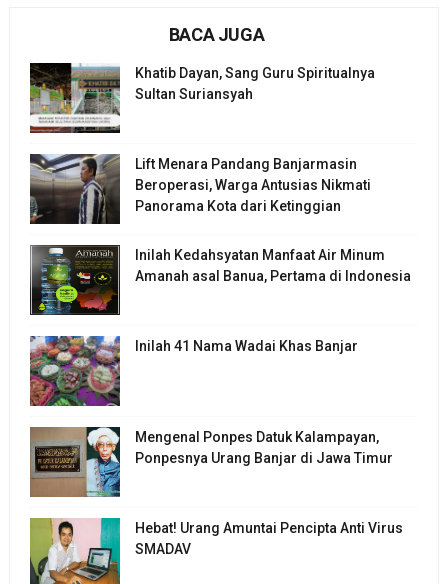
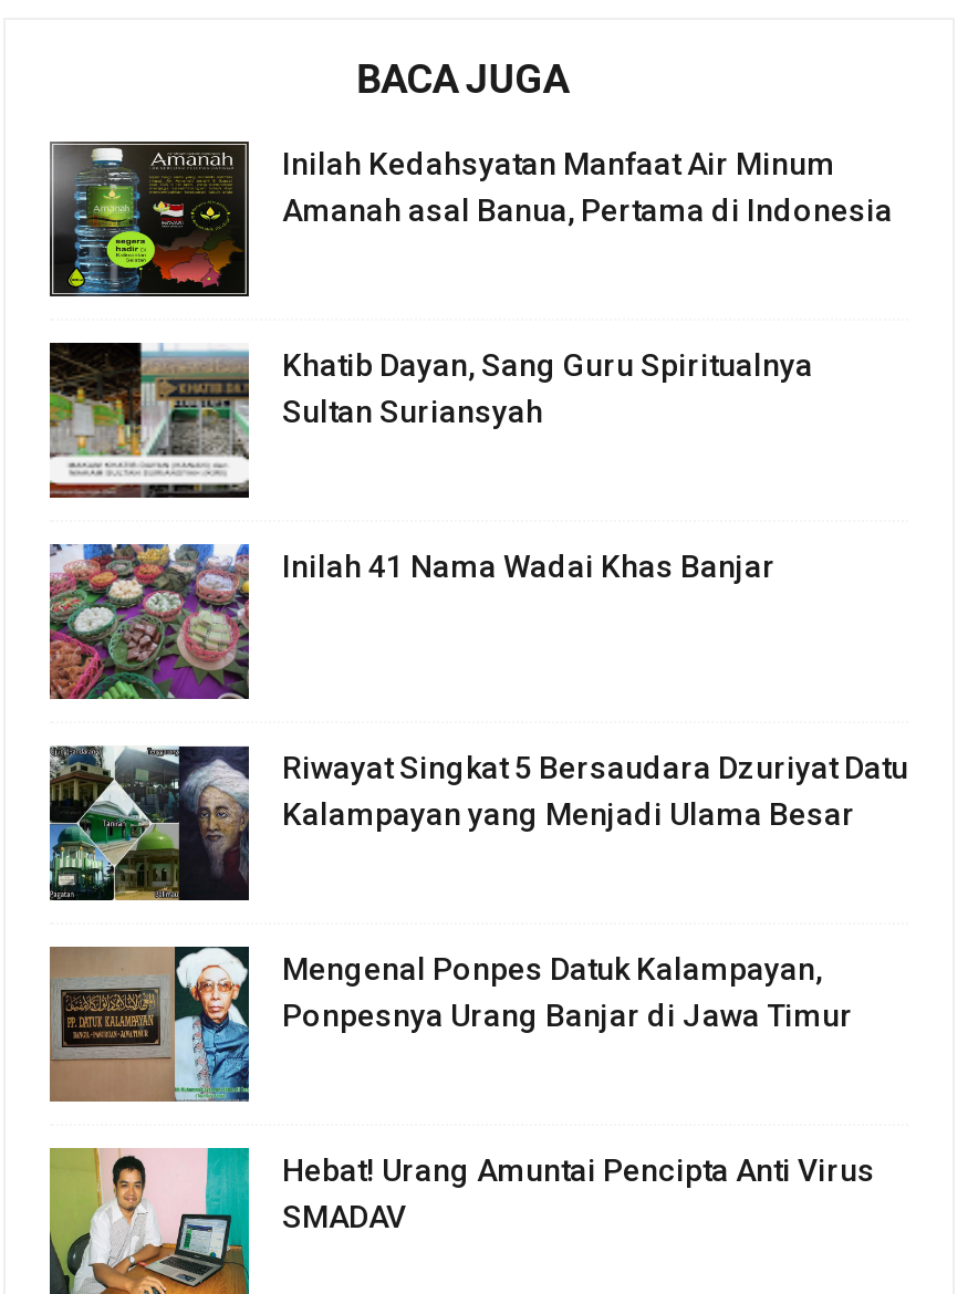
moved [28,63,375,134] -> [45,343,813,500]: [image] | Khatib Dayan, Sang Guru Spiritualnya | Sultan Suriansyah
[30,153,371,224] [image] | Lift Menara Pandang Banjarmasin | Beroperasi, Warga Antusias Nikmati | Panorama Kota dari Ketinggian -> none
moved [29,244,411,315] -> [48,139,893,296]: [image] | Inilah Kedahsyatan Manfaat Air Minum | Amanah asal Banua, Pertama di Indonesia
moved [28,334,358,408] -> [45,540,776,703]: [image] | Inilah 41 Nama Wadai Khas Banjar
none -> [48,745,908,902] [image] | Riwayat Singkat 5 Bersaudara Dzuriyat Datu | Kalampayan yang Menjadi Ulama Besar

